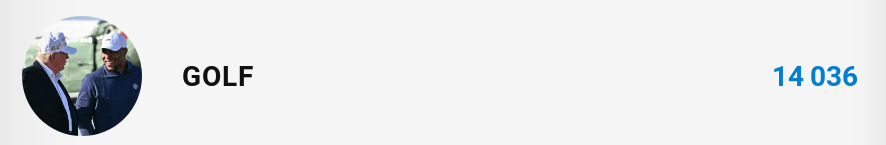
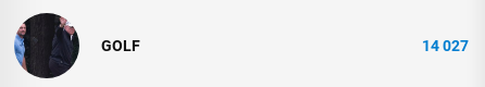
[20,16,136,136] [image] -> [13,12,77,78] [image]
[772,60,858,92] 14 036 -> [422,37,469,54] 14 027

